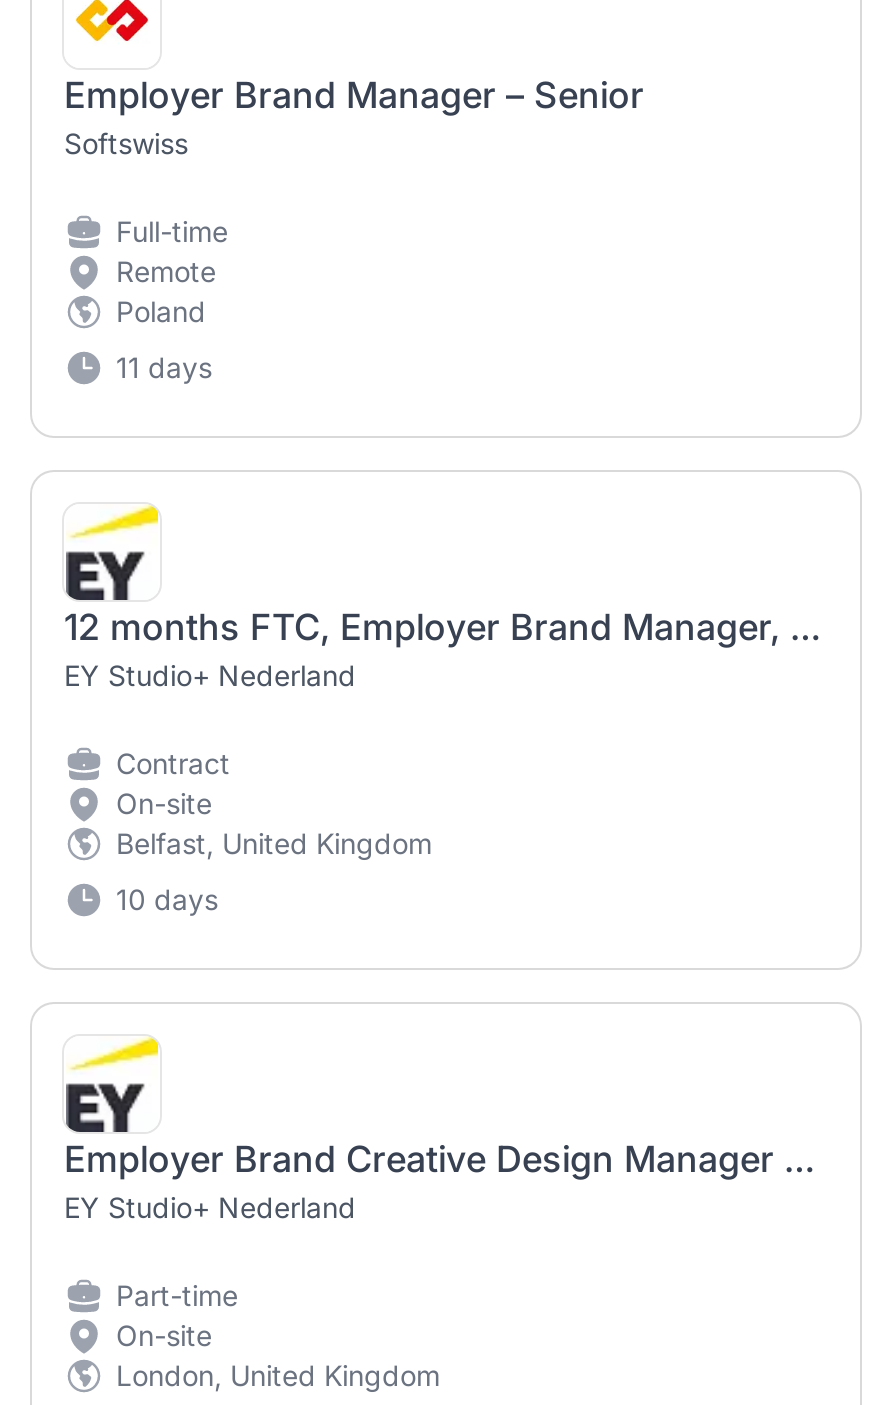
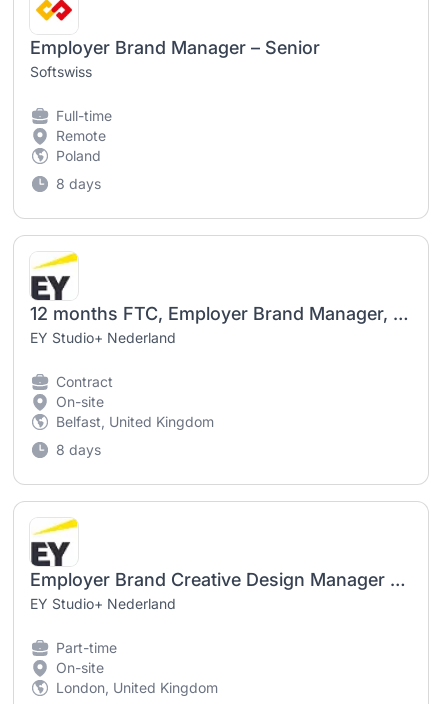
[116,351,212,385] 11 days -> [56,175,101,192] 8 days
[116,883,218,917] 10 days -> [56,441,101,458] 8 days

